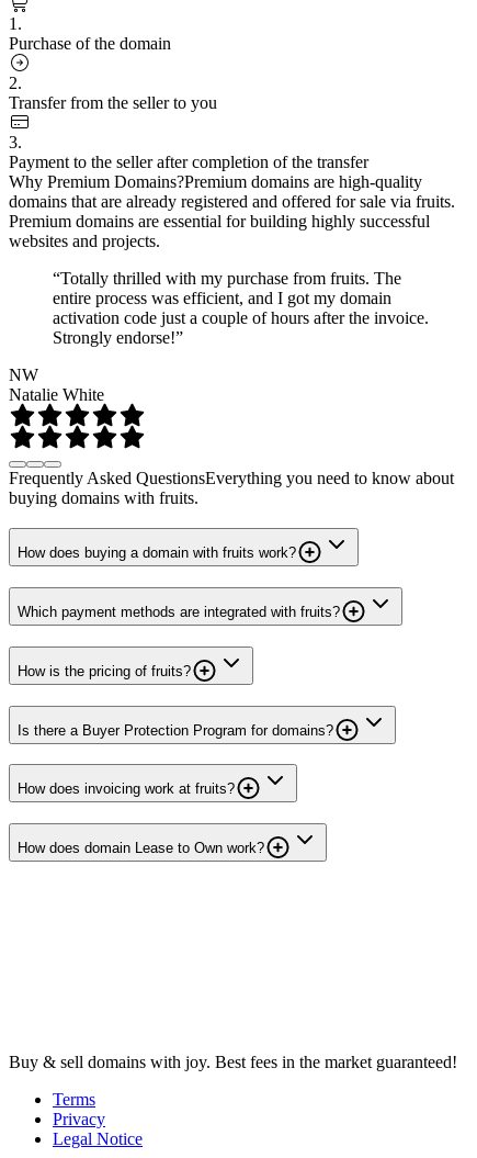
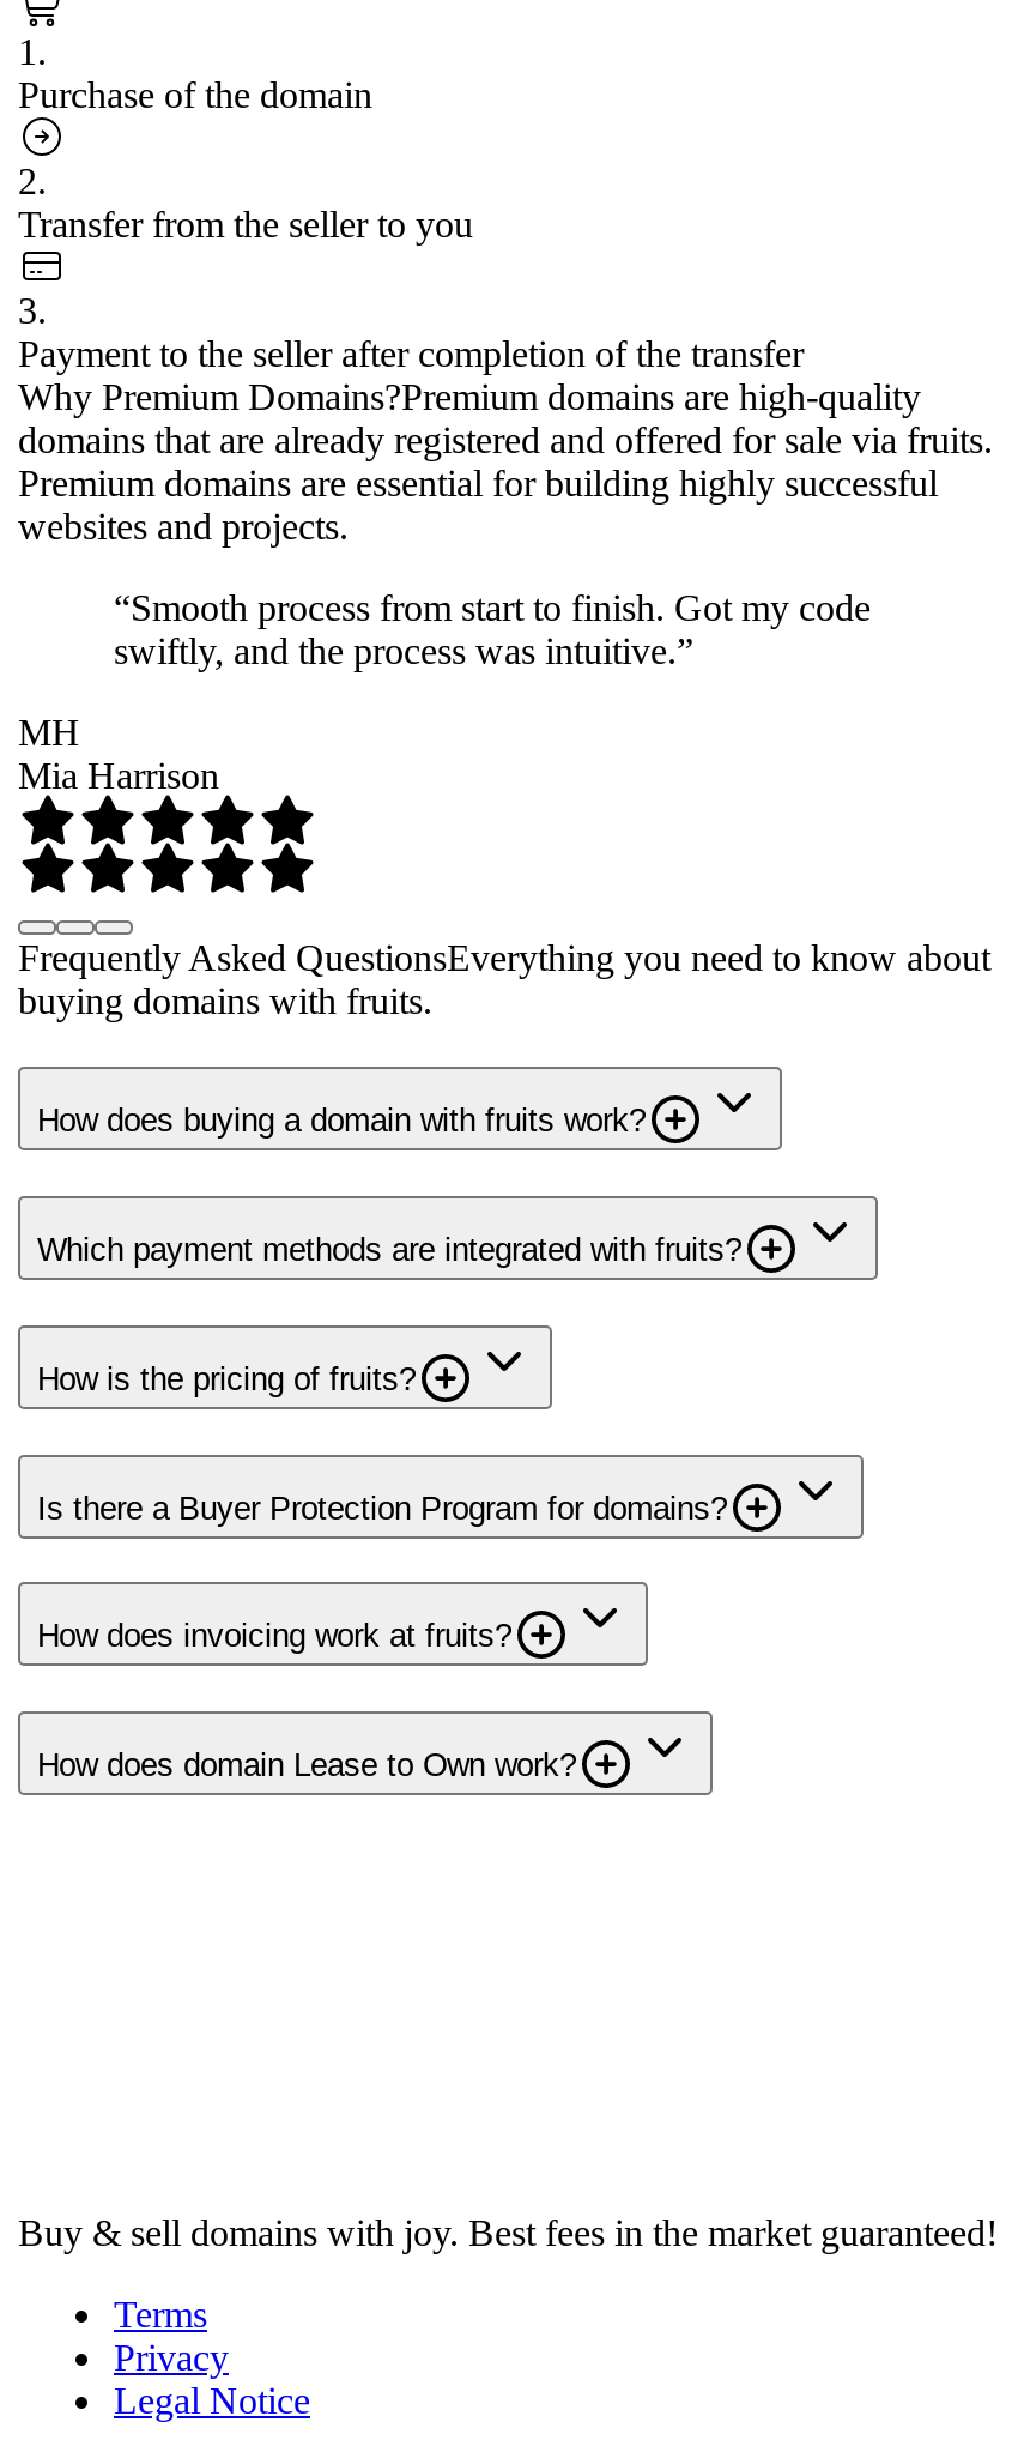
[53,268,429,346] “Totally thrilled with my purchase from fruits. The | entire process was efficient, and I got my domain | activation code just a couple of hours after the invoice. | Strongly endorse!” -> [114,586,871,670] “Smooth process from start to finish. Got my code | swiftly, and the process was intuitive.”
[9,365,104,403] NW | Natalie White -> [18,711,219,795] MH | Mia Harrison

